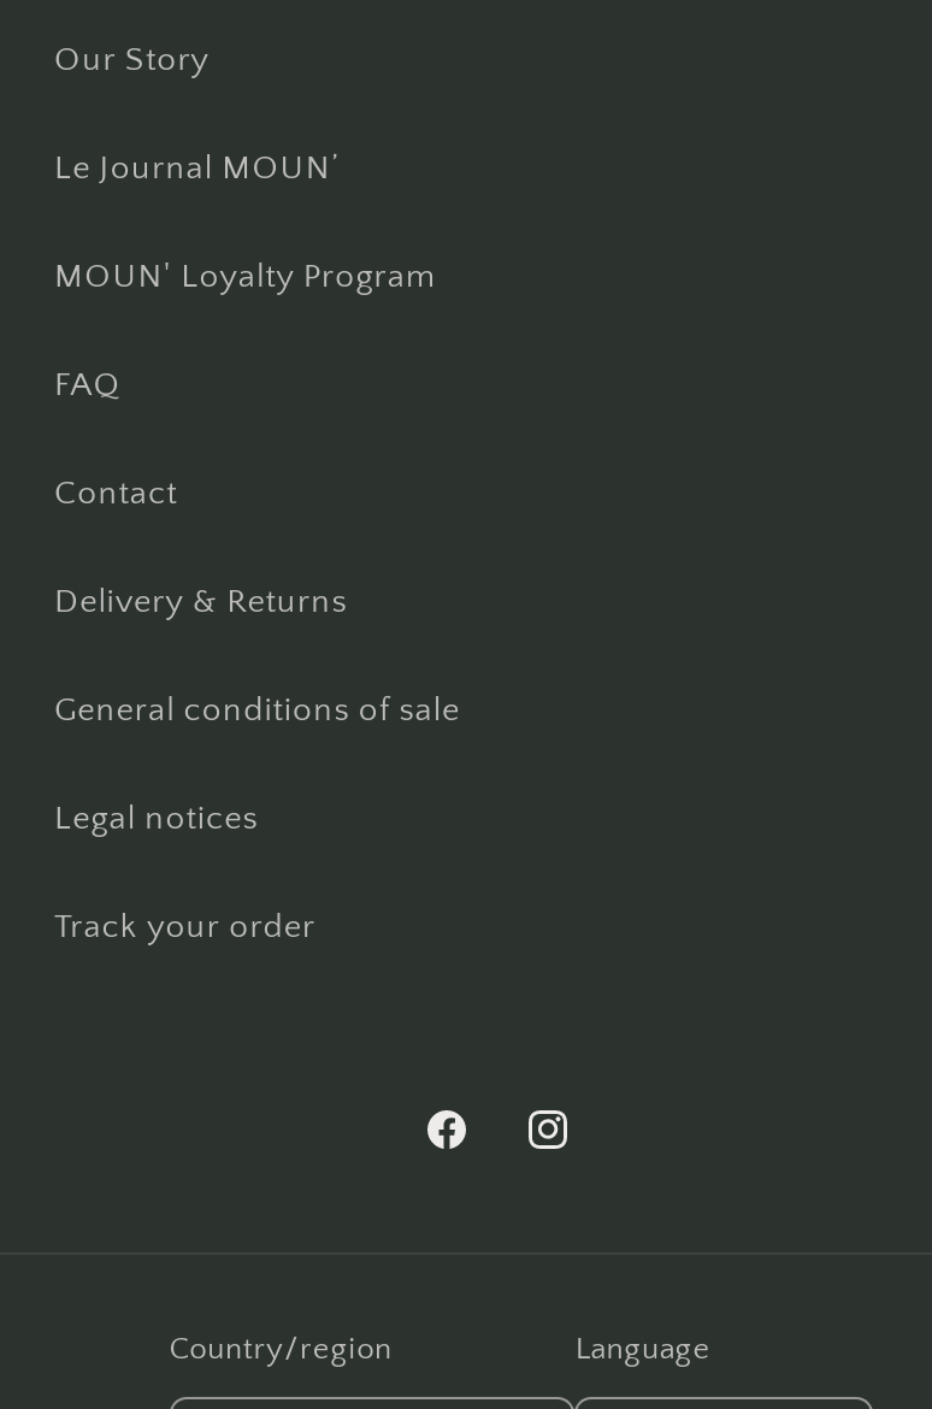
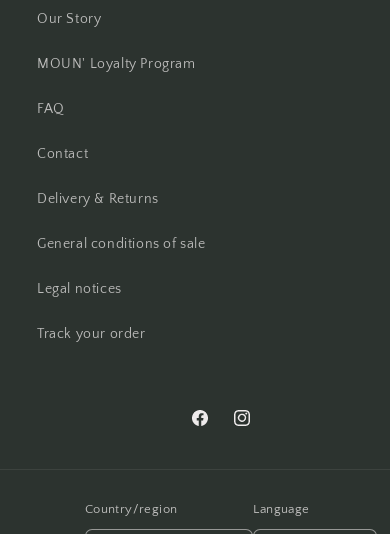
[54,150,340,188] Le Journal MOUN’ -> none

